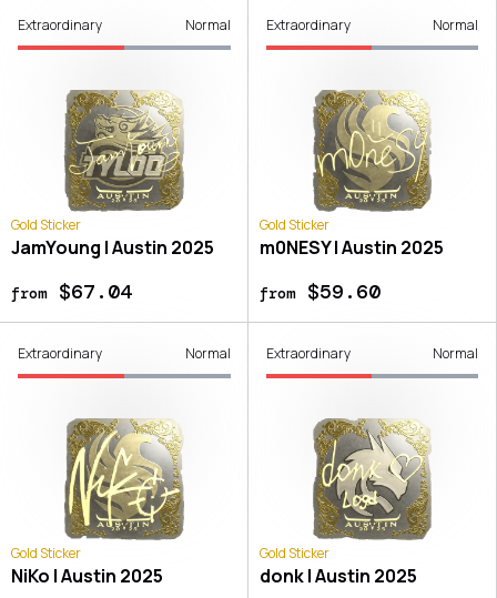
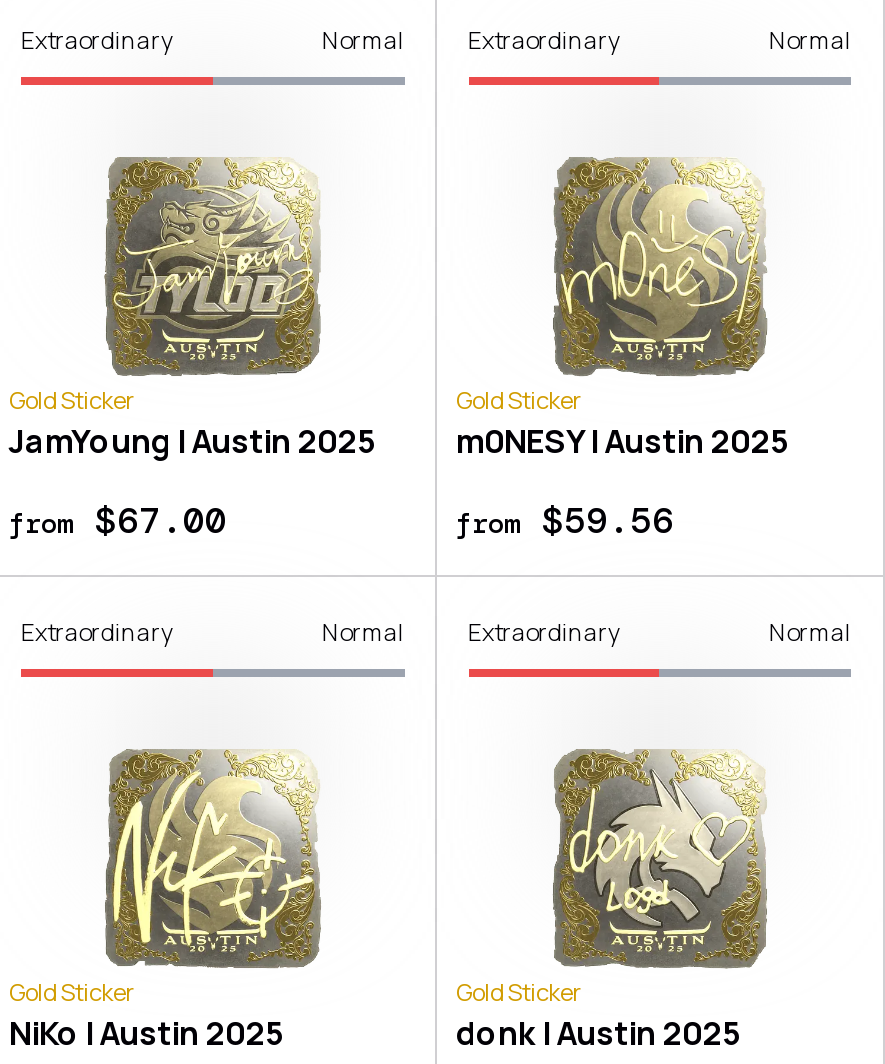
[11,278,132,305] from $67.04 -> [9,497,227,545] from $67.00
[259,278,380,305] from $59.60 -> [456,497,674,545] from $59.56

